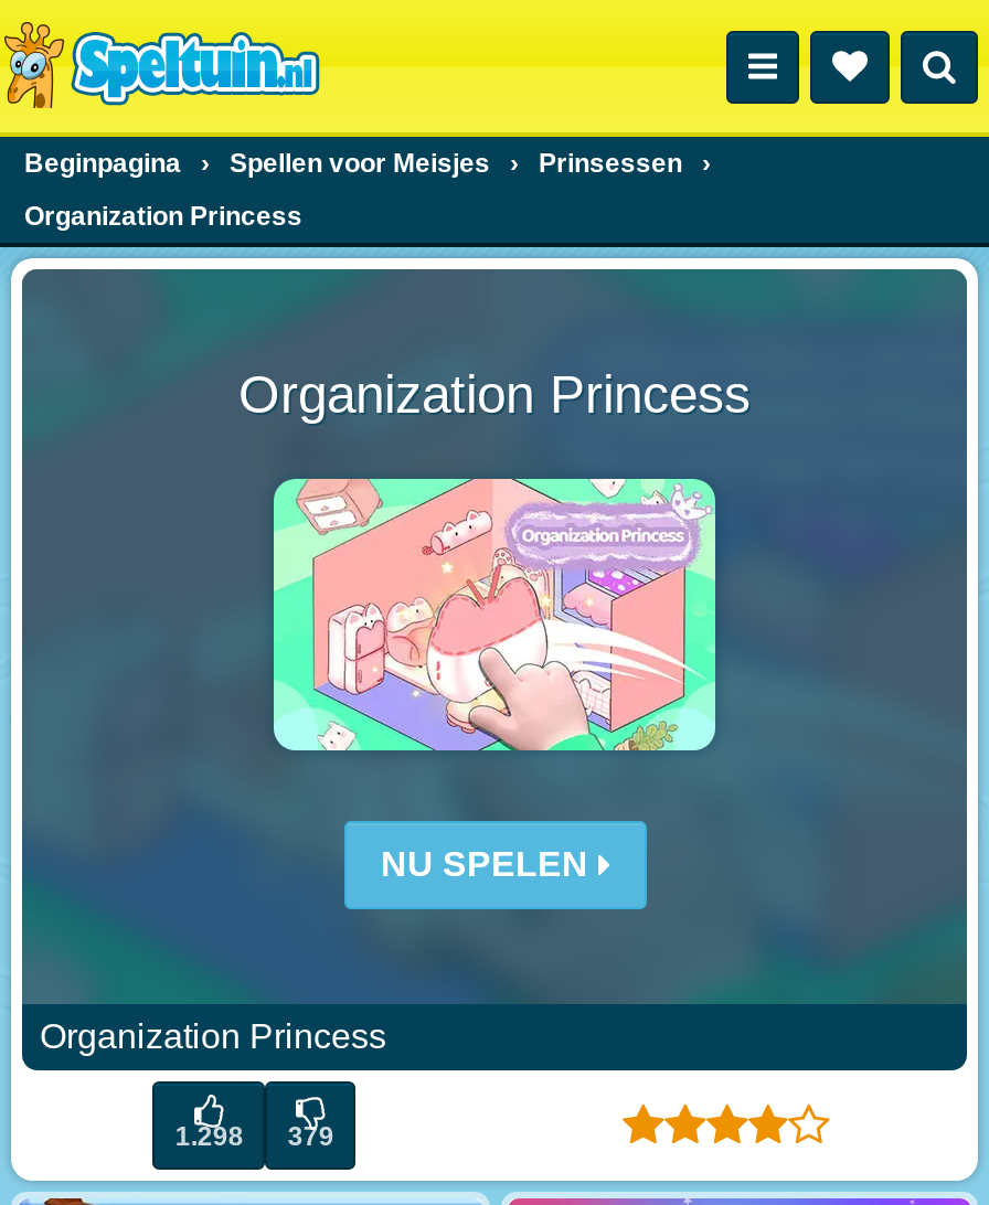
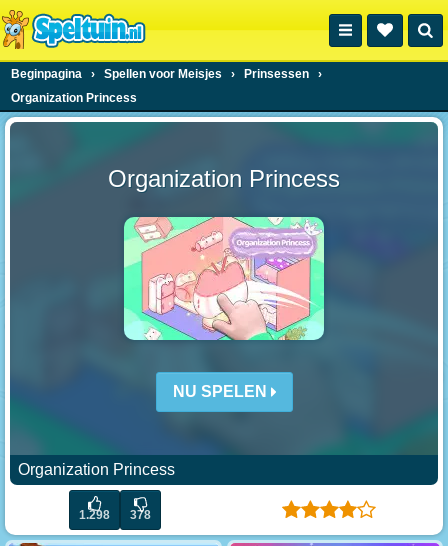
[175,1121,334,1152] 1.298 379 -> [79,508,151,522] 1.298 378

